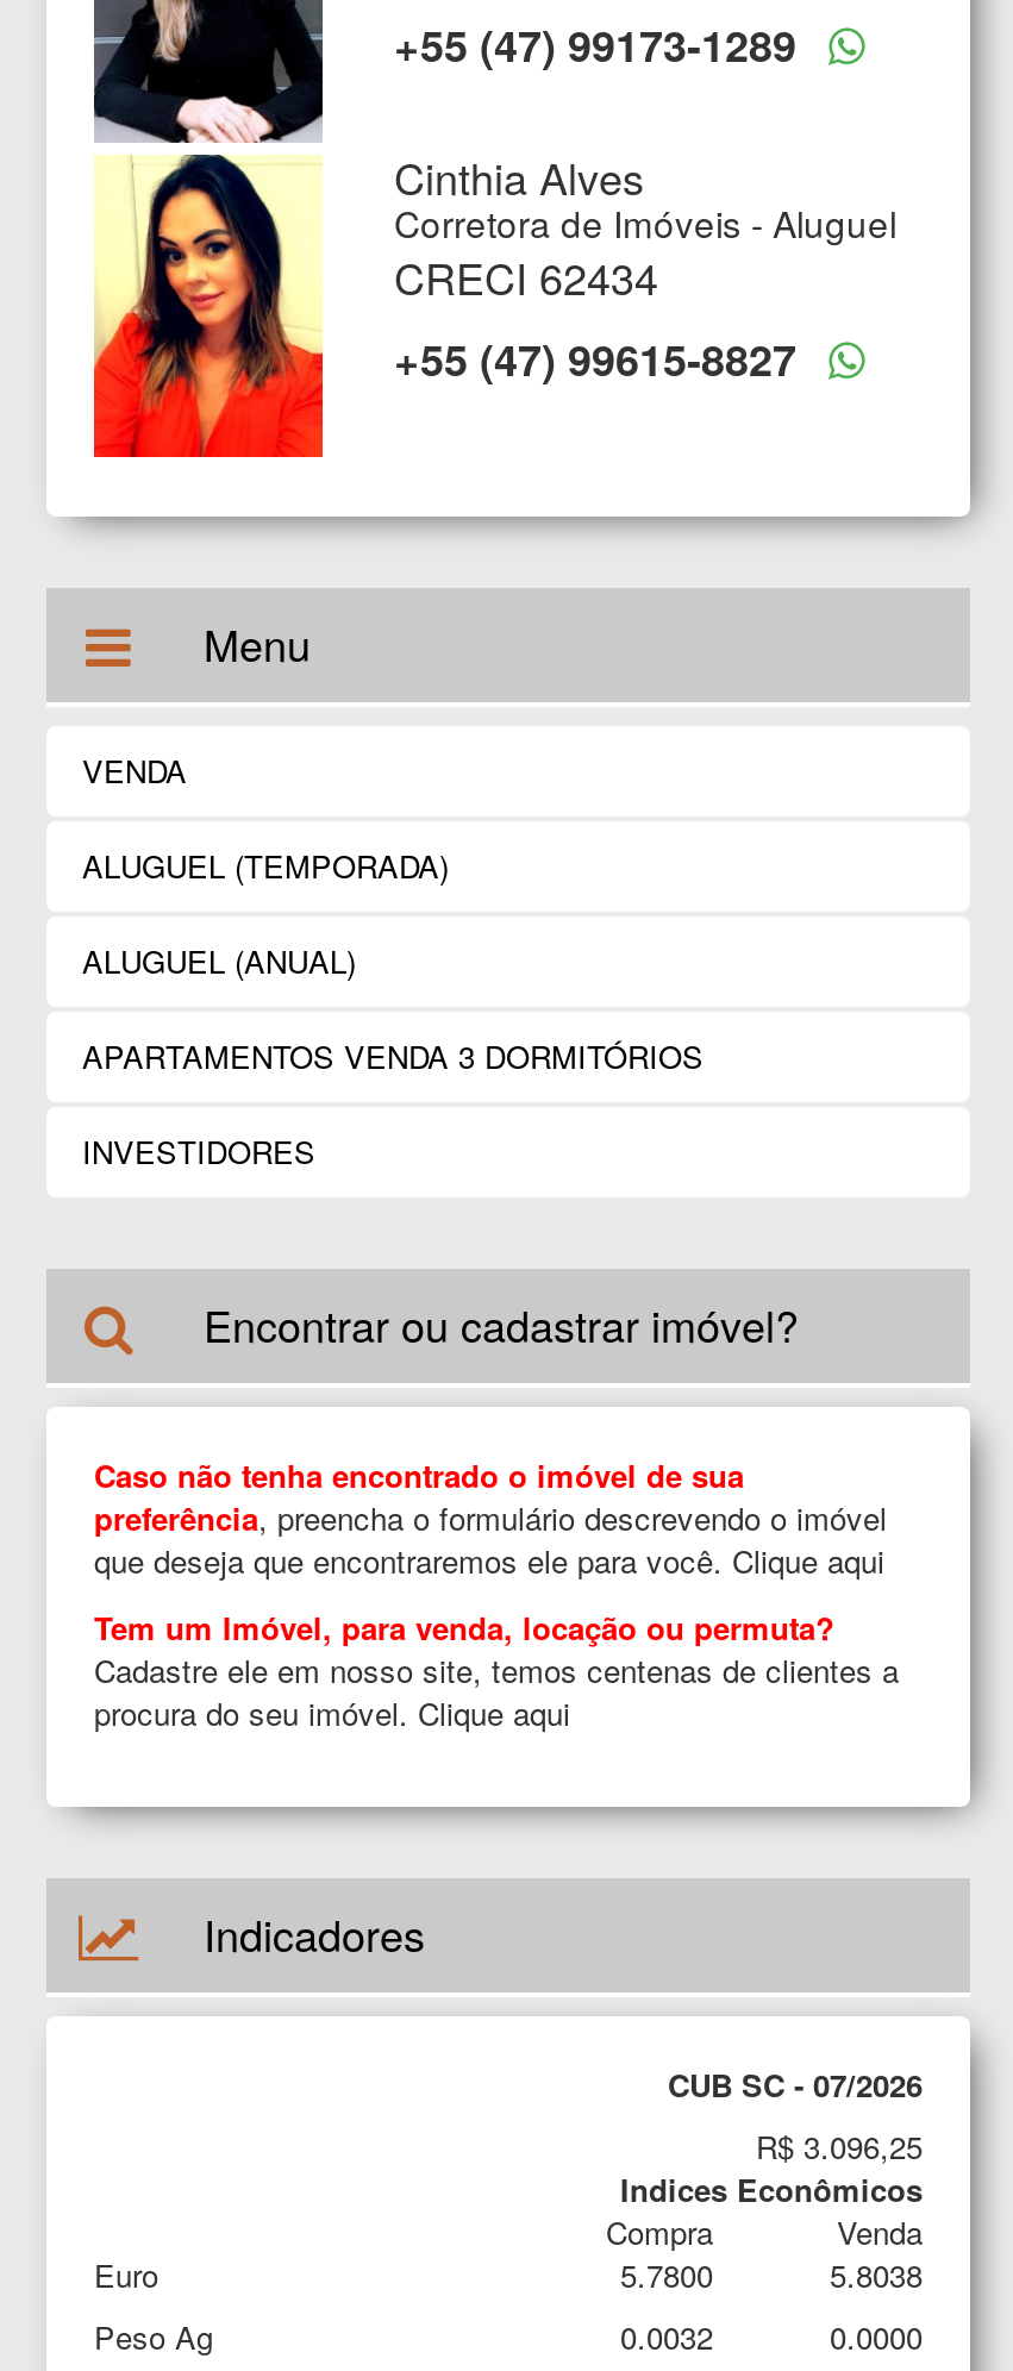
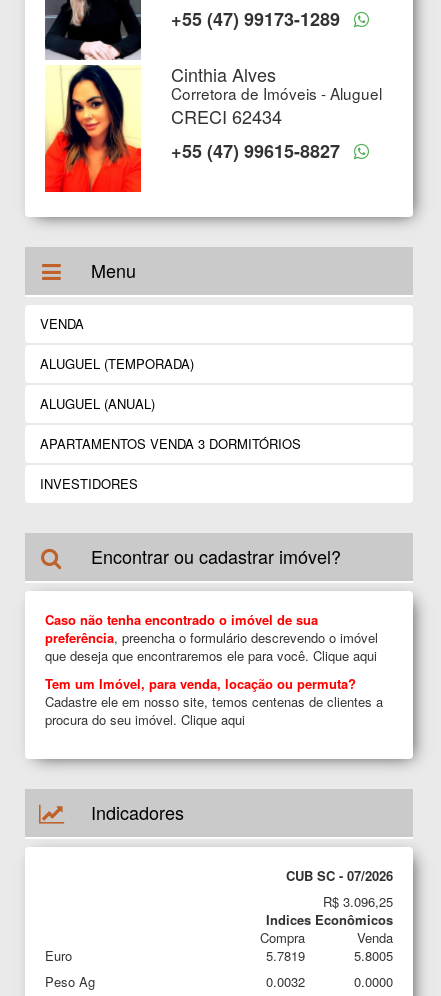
[620,2253,713,2298] 5.7800 -> [266,946,305,965] 5.7819
[830,2253,923,2298] 5.8038 -> [354,946,393,965] 5.8005

